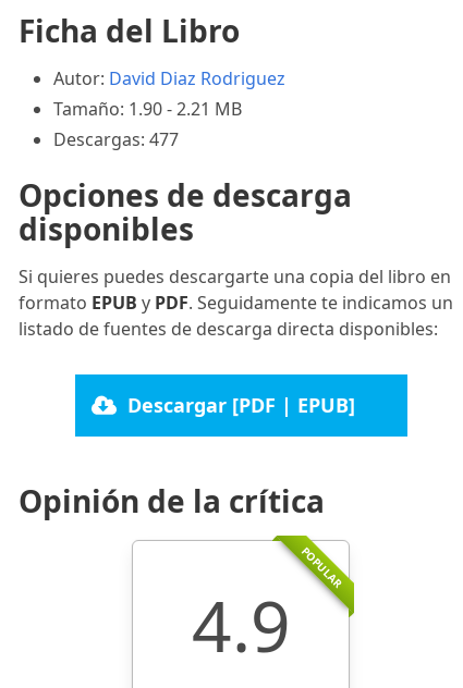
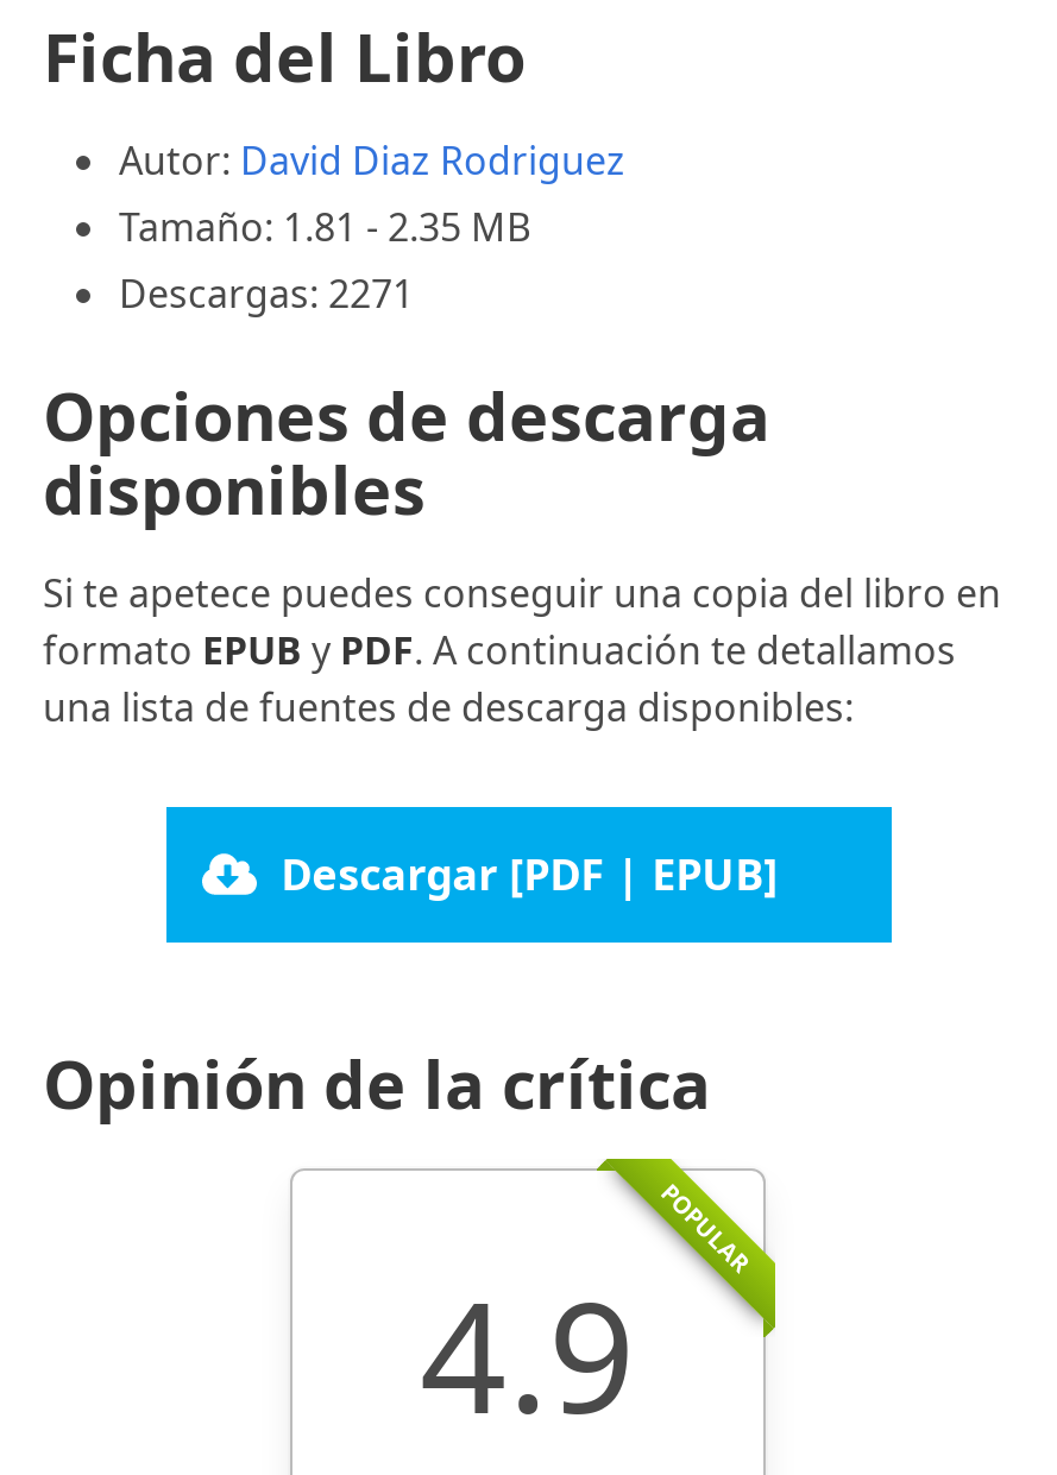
[53,97,242,121] Tamaño: 1.90 - 2.21 MB -> [119,201,530,253] Tamaño: 1.81 - 2.35 MB
[53,127,179,151] Descargas: 477 -> [119,267,414,320] Descargas: 2271
[19,265,453,341] Si quieres puedes descargarte una copia del libro en | formato EPUB y PDF. Seguidamente te indicamos un | listado de fuentes de descarga directa disponibles: -> [43,567,1001,733] Si te apetece puedes conseguir una copia del libro en | formato EPUB y PDF. A continuación te detallamos | una lista de fuentes de descarga disponibles:

